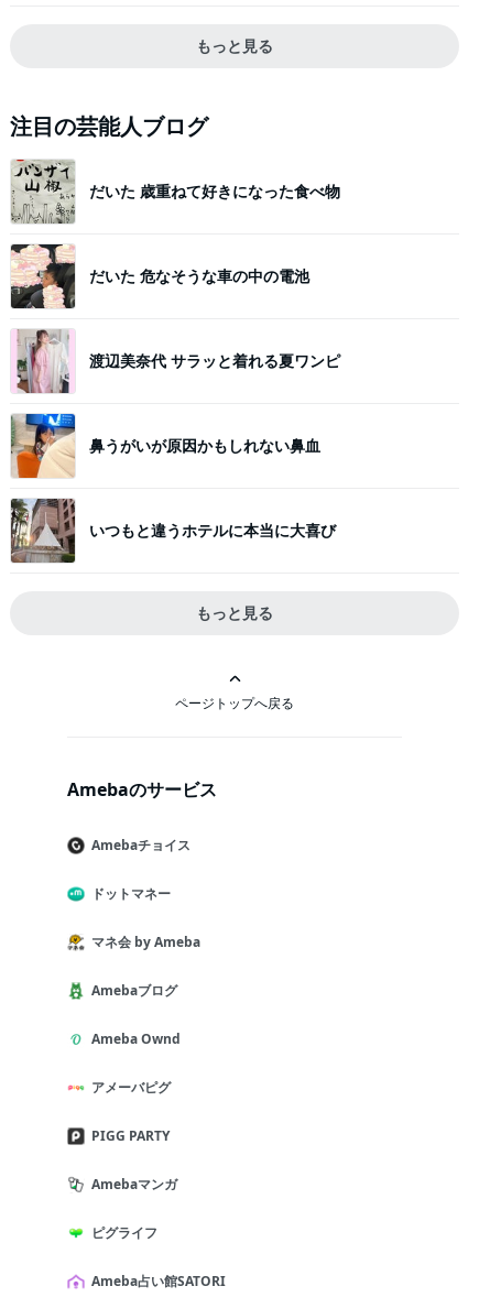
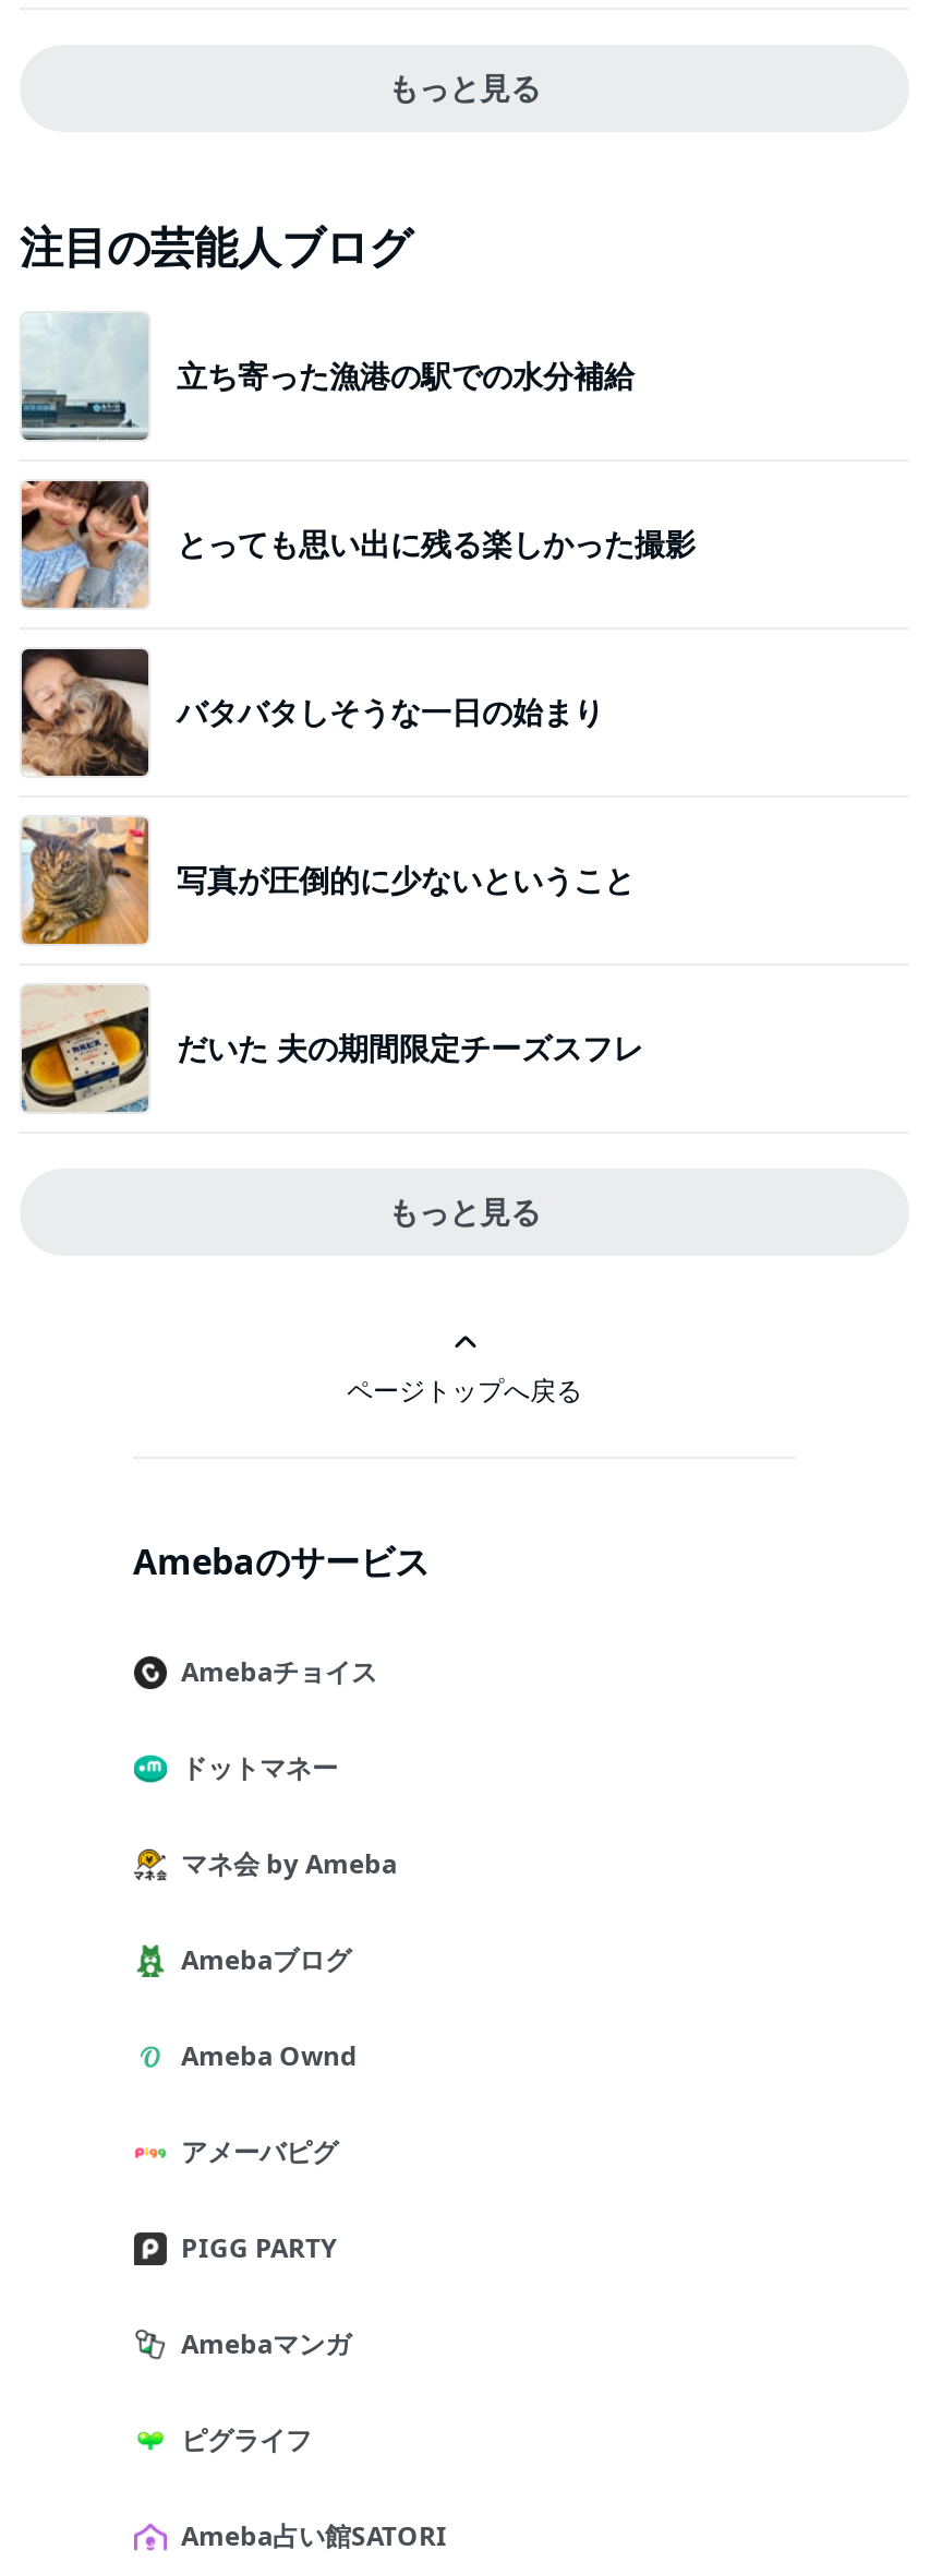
[10,159,340,224] [image] | だいた 歳重ねて好きになった食べ物 -> [22,313,635,440] [image] | 立ち寄った漁港の駅での水分補給
[10,243,309,309] [image] | だいた 危なそうな車の中の電池 -> [20,479,696,610] [image] | とっても思い出に残る楽しかった撮影
[11,328,340,394] [image] | 渡辺美奈代 サラッと着れる夏ワンピ -> [20,647,604,778] [image] | バタバタしそうな一日の始まり
[10,413,320,479] [image] | 鼻うがいが原因かもしれない鼻血 -> [20,815,635,946] [image] | 写真が圧倒的に少ないということ
[10,498,336,564] [image] | いつもと違うホテルに本当に大喜び -> [20,983,643,1114] [image] | だいた 夫の期間限定チーズスフレ

